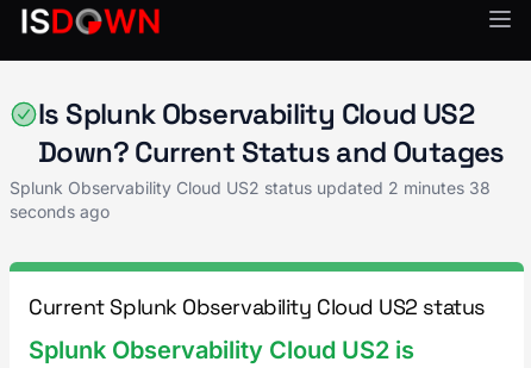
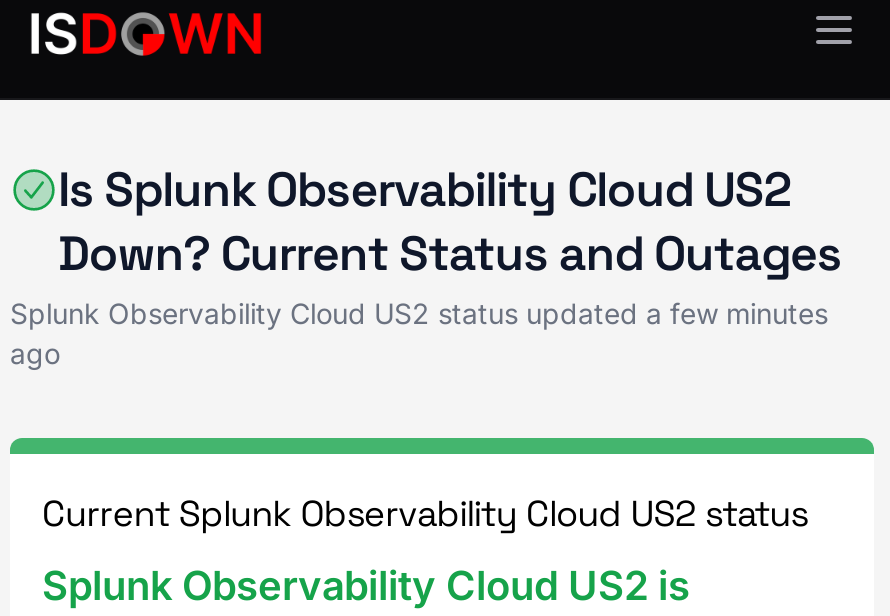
[10,177,491,222] Splunk Observability Cloud US2 status updated 2 minutes 38 | seconds ago -> [10,296,828,370] Splunk Observability Cloud US2 status updated a few minutes | ago

